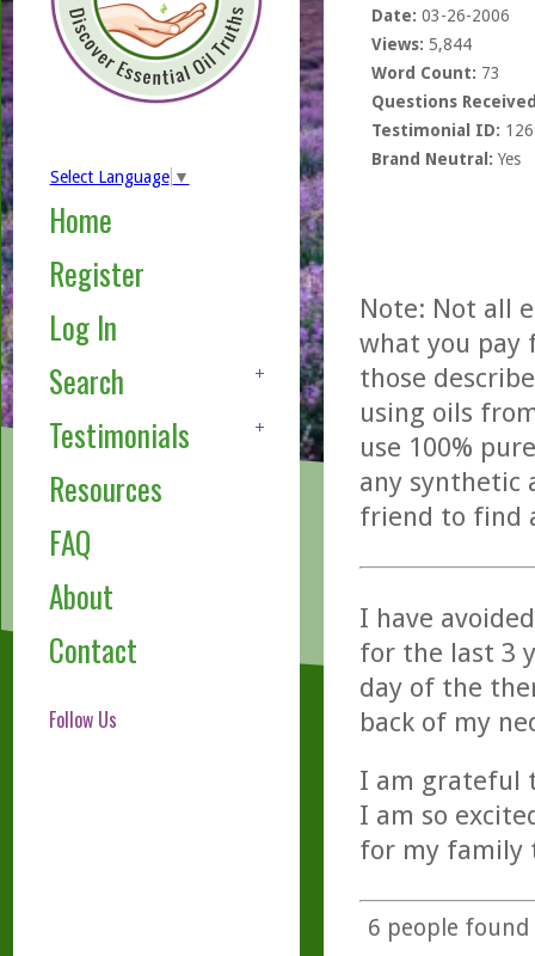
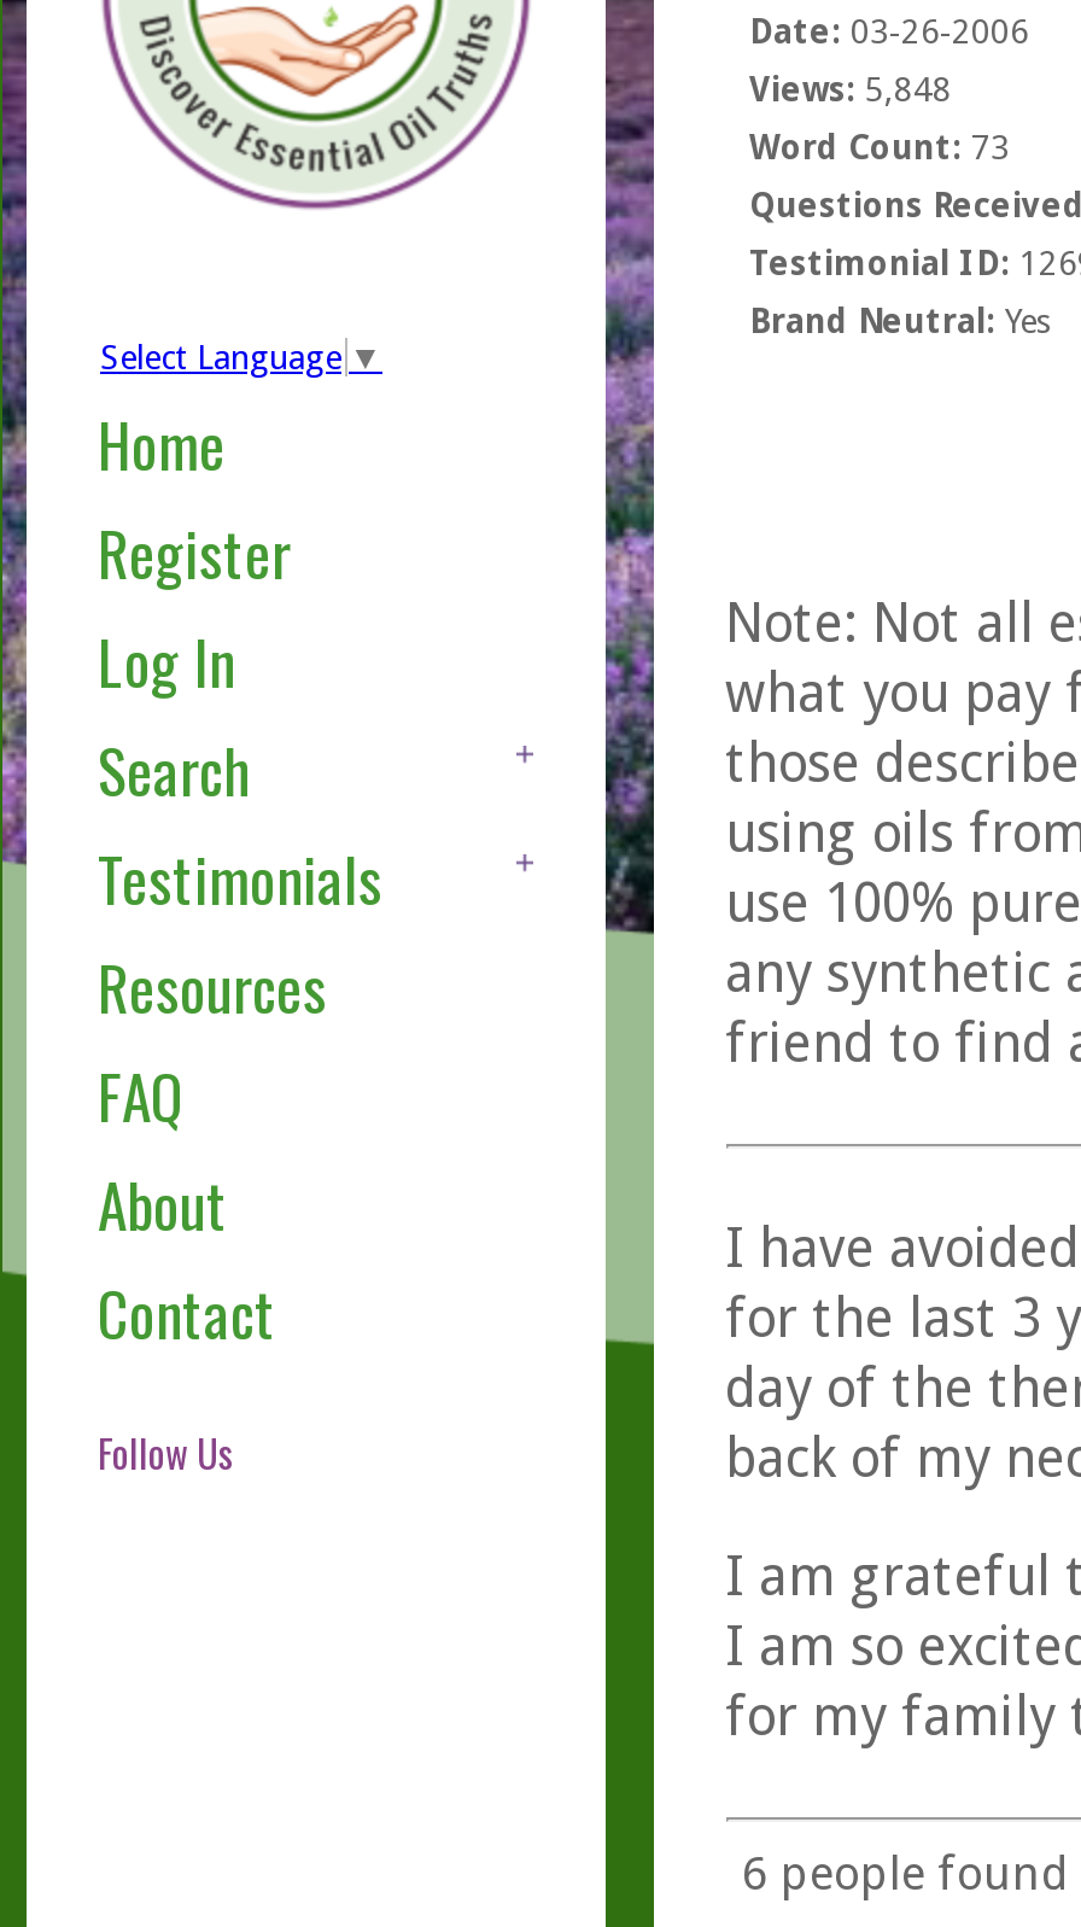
[371,35,471,54] Views: 5,844 -> [749,70,952,109] Views: 5,848

